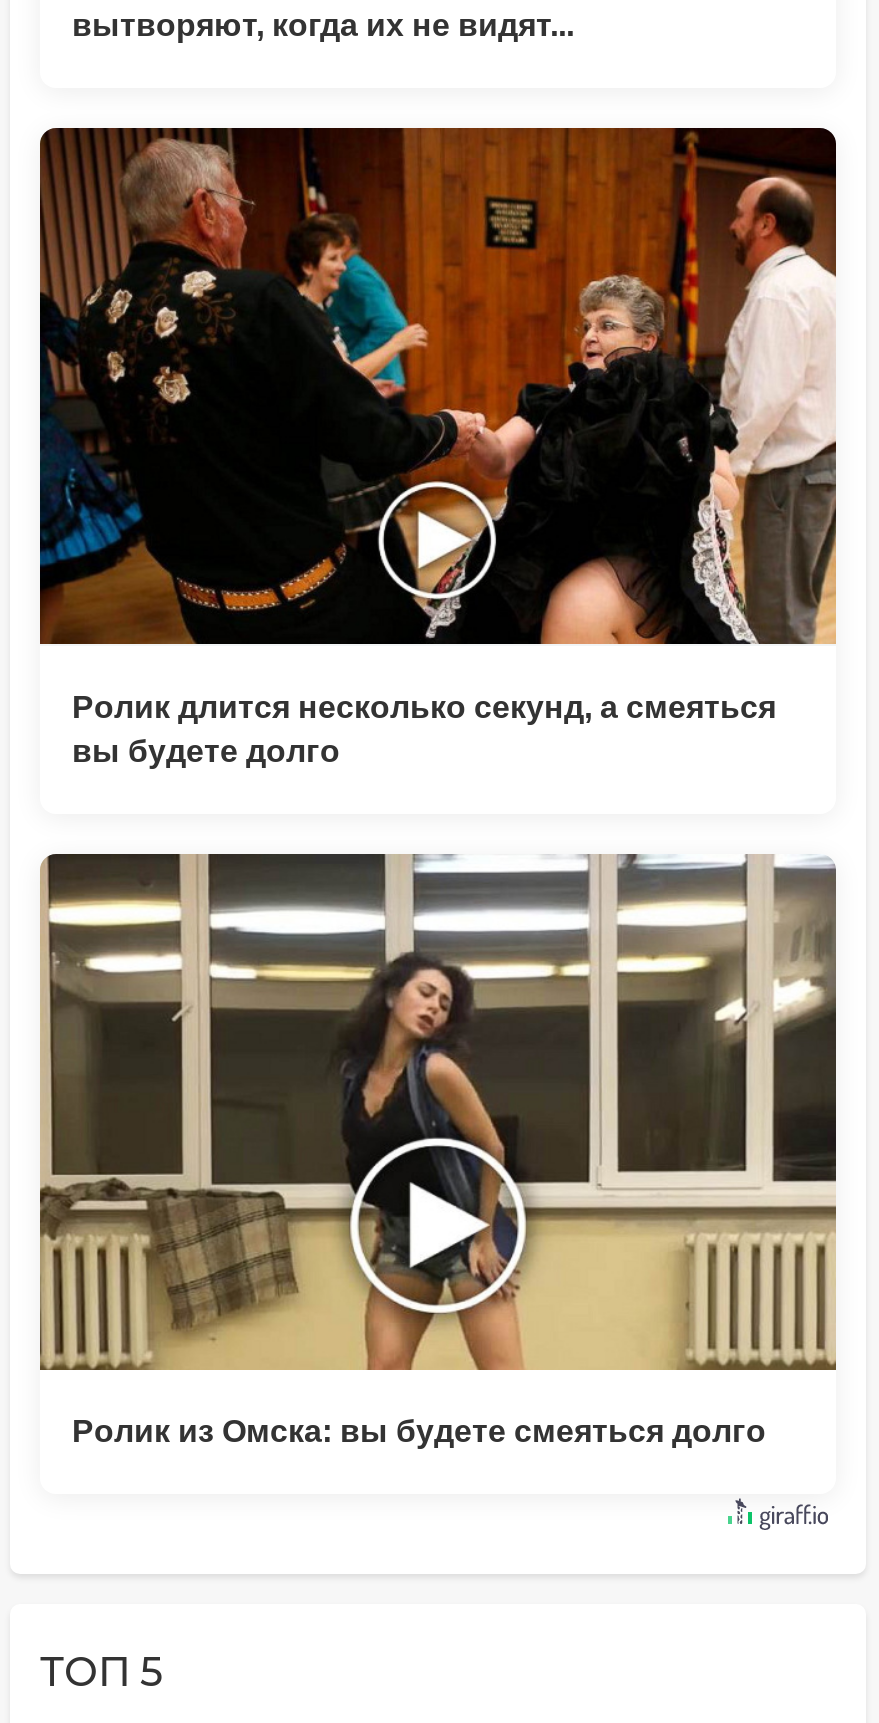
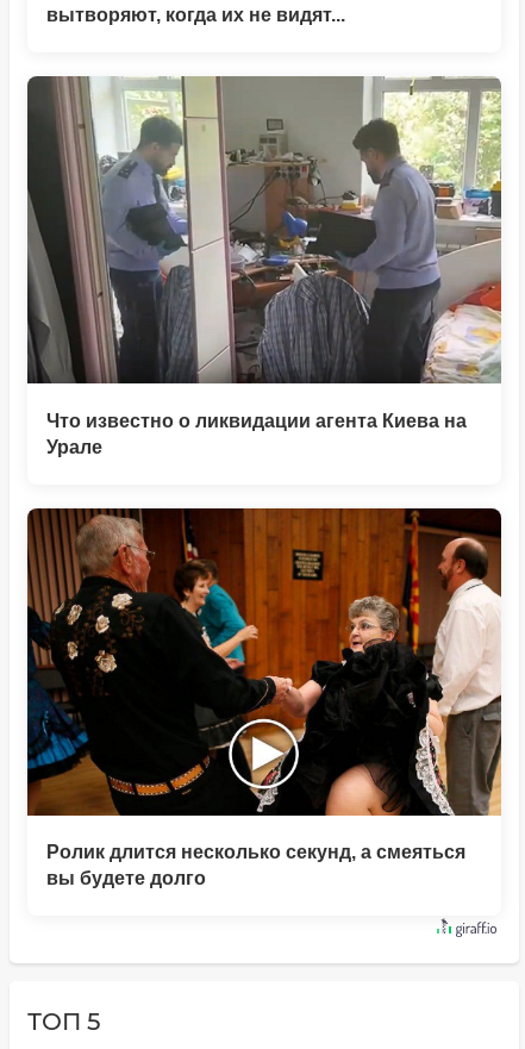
none -> [26,76,502,457] [image] | Что известно о ликвидации агента Киева на | Урале
moved [38,124,840,767] -> [26,506,504,889]: [image] | Ролик длится несколько секунд, а смеяться | вы будете долго
[38,818,838,1449] [image] | Ролик из Омска: вы будете смеяться долго -> none

